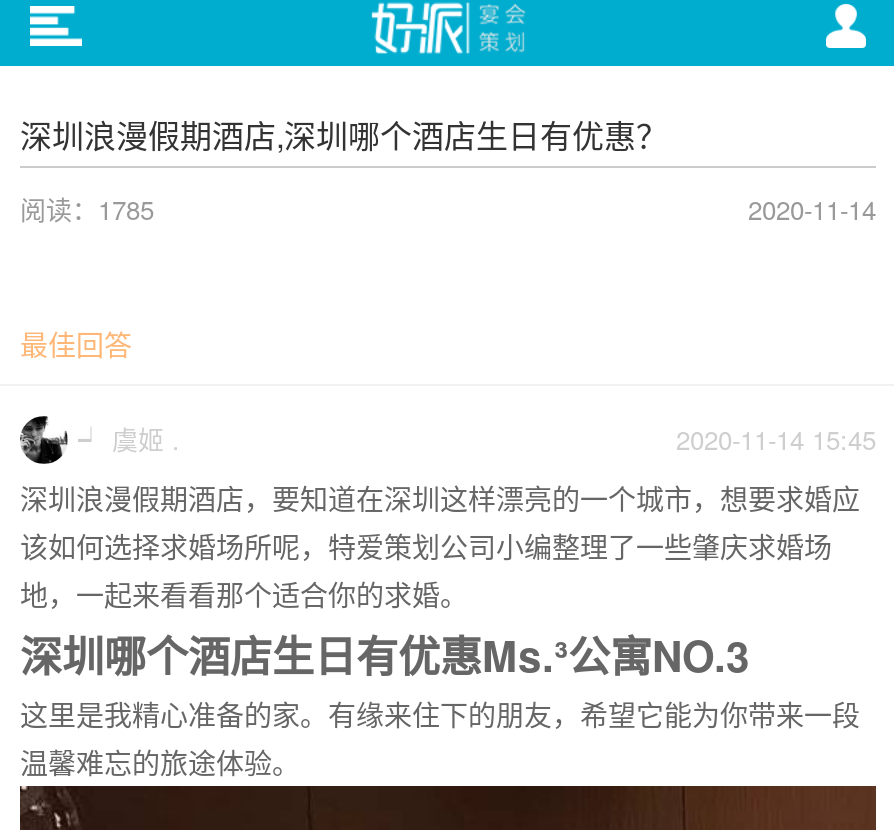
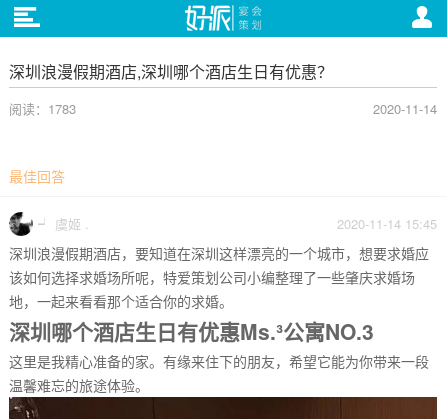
[20,190,154,228] 阅读：1785 -> [9,99,76,118] 阅读：1783

